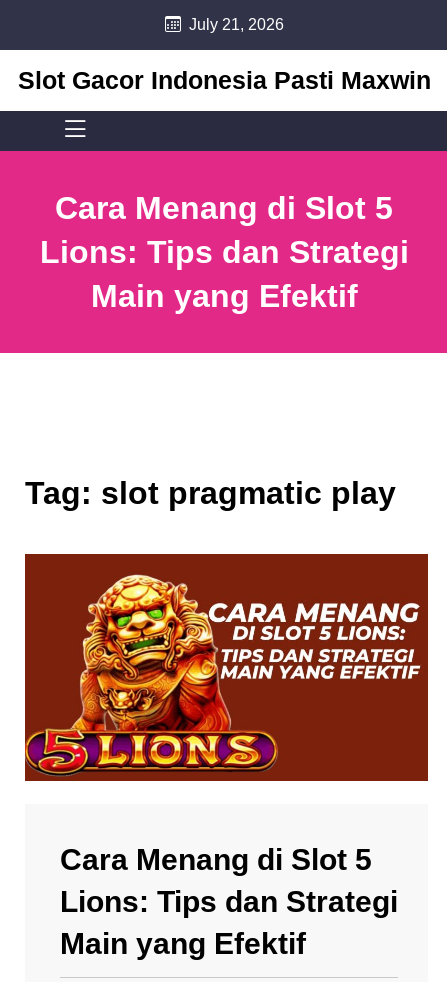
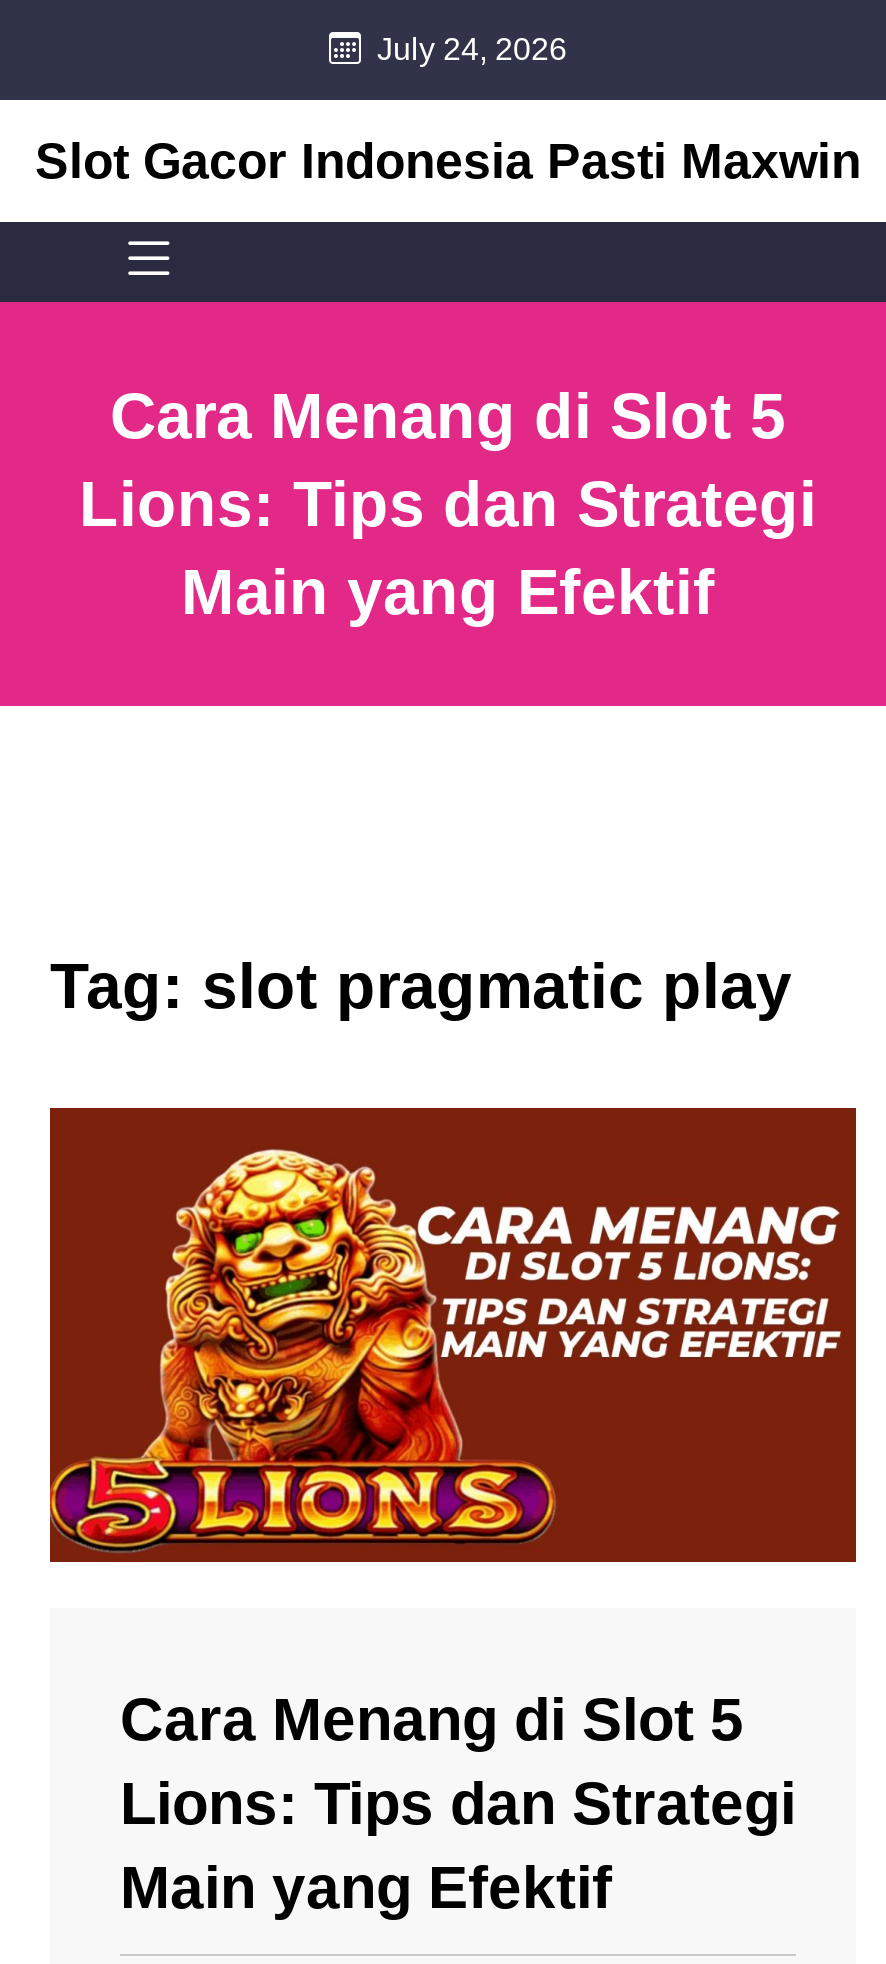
[188,16,283,33] July 21, 2026 -> [377,32,567,66] July 24, 2026

